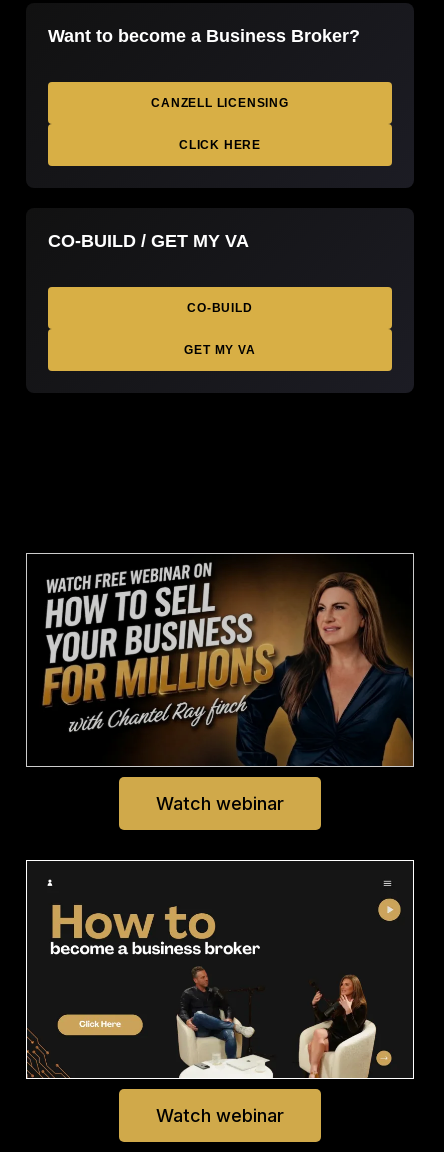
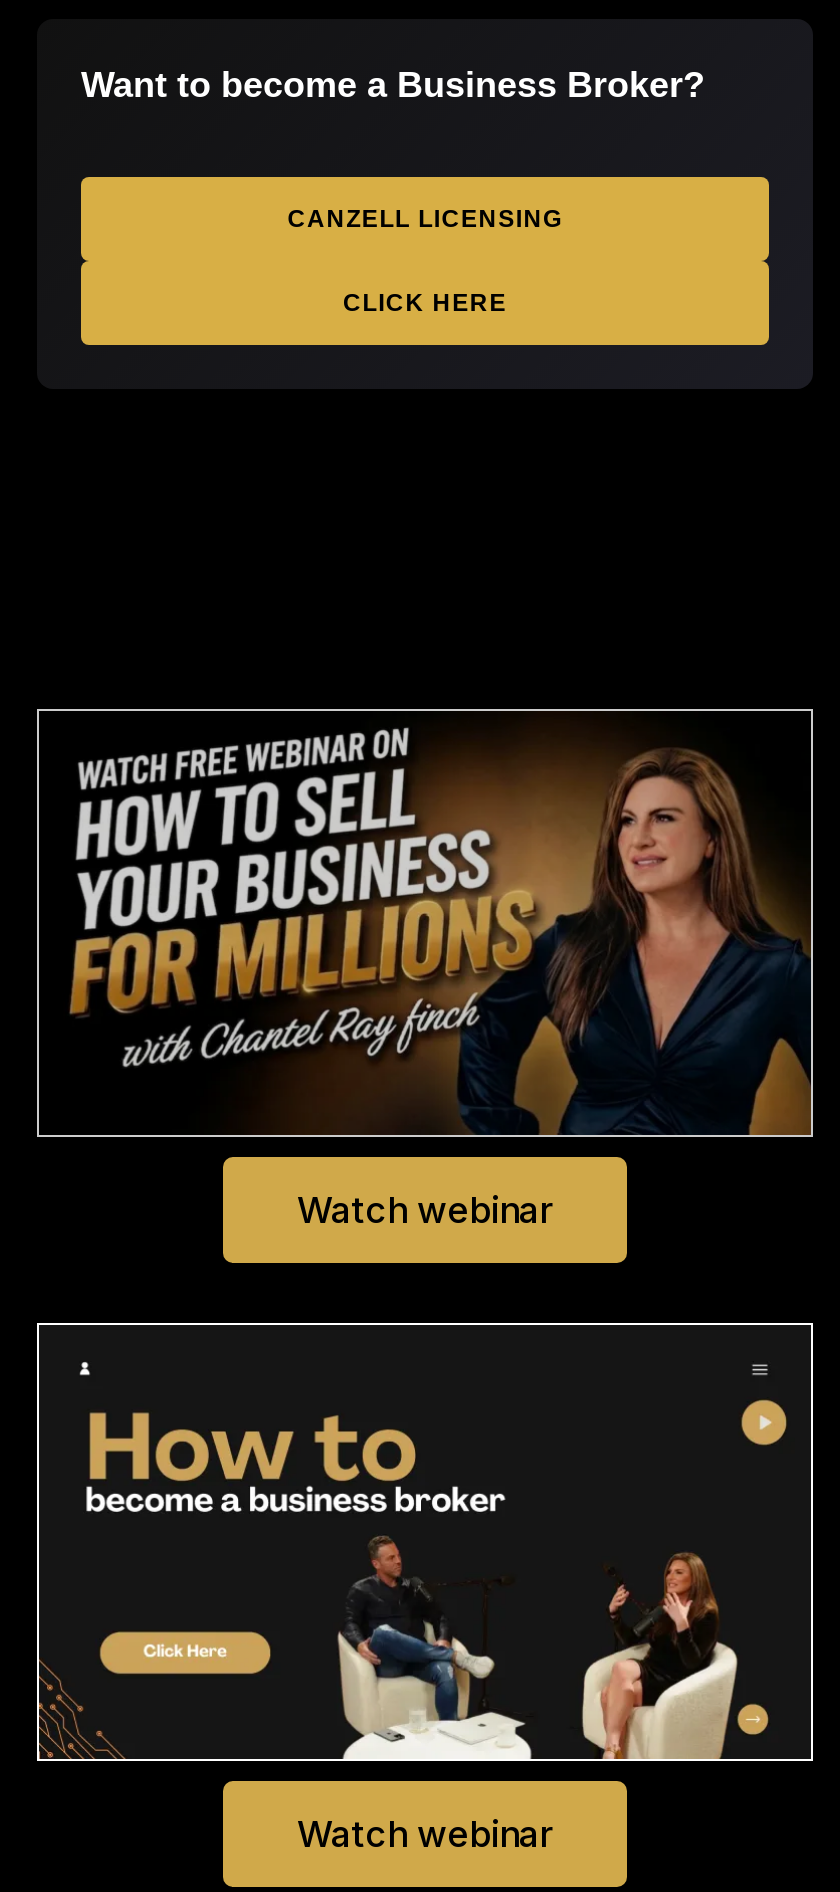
[48,231,256,357] CO-BUILD / GET MY VA | CO-BUILD | GET MY VA -> none

